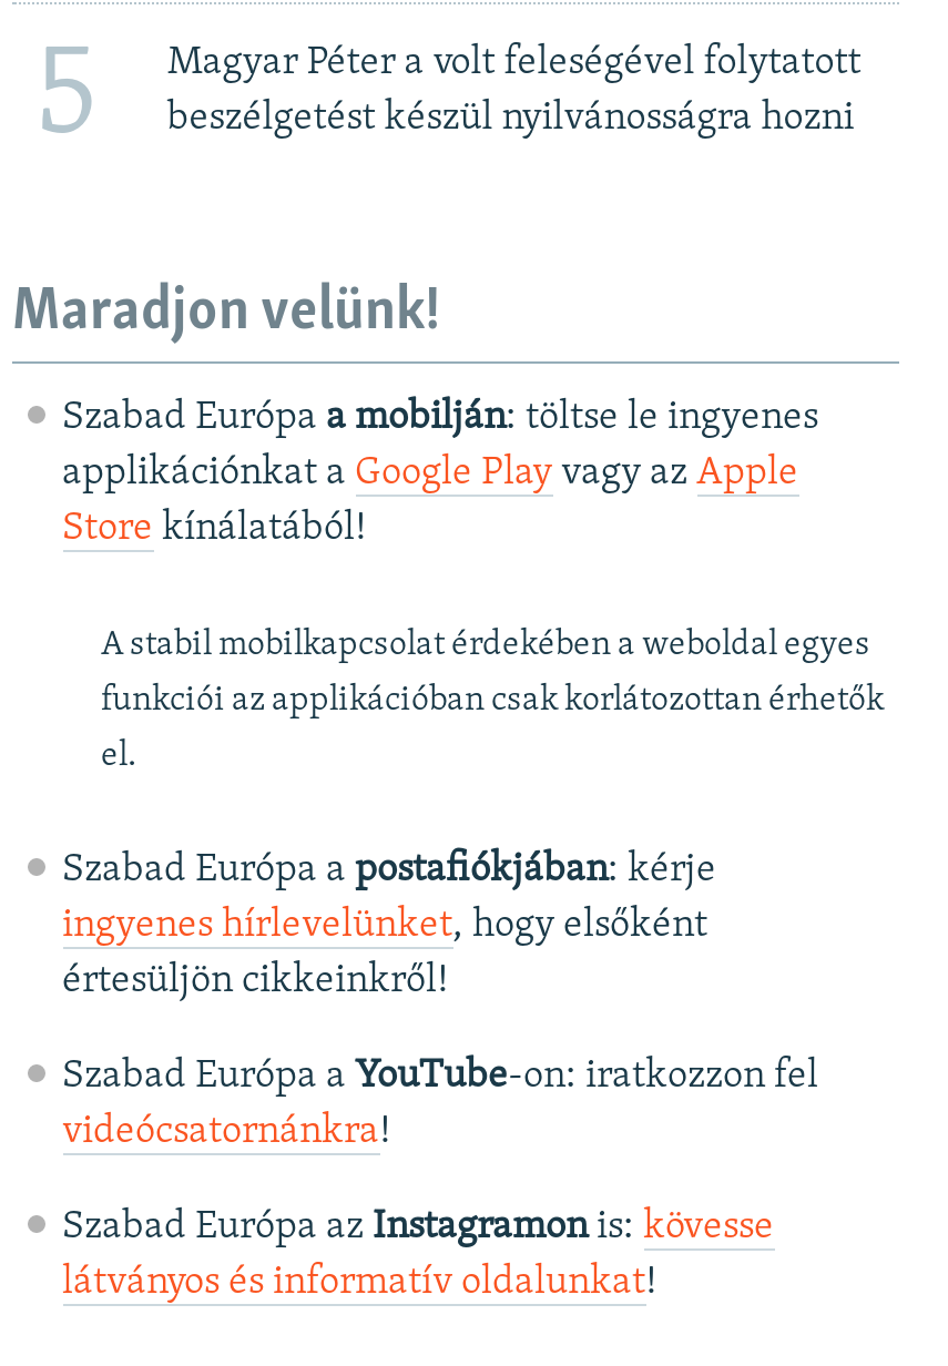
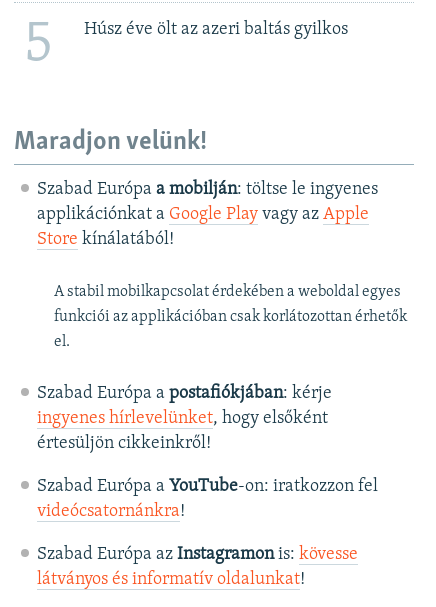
[167,41,861,139] Magyar Péter a volt feleségével folytatott | beszélgetést készül nyilvánosságra hozni -> [84,19,348,38] Húsz éve ölt az azeri baltás gyilkos

